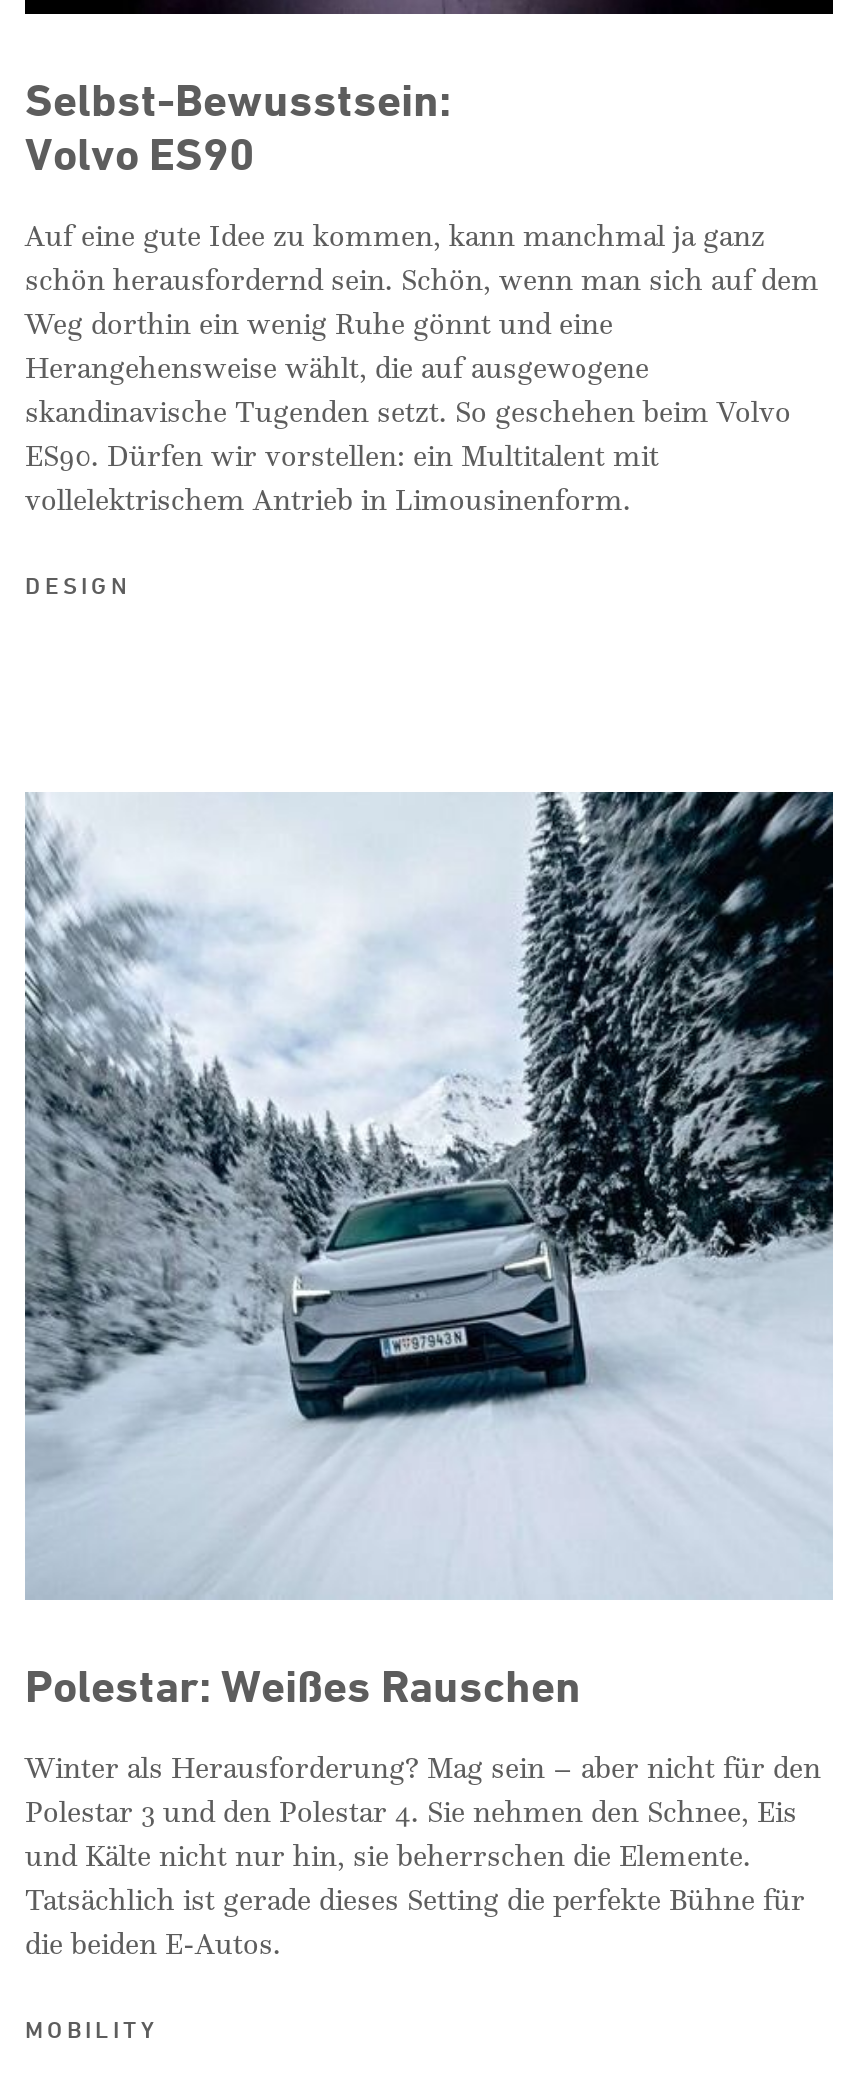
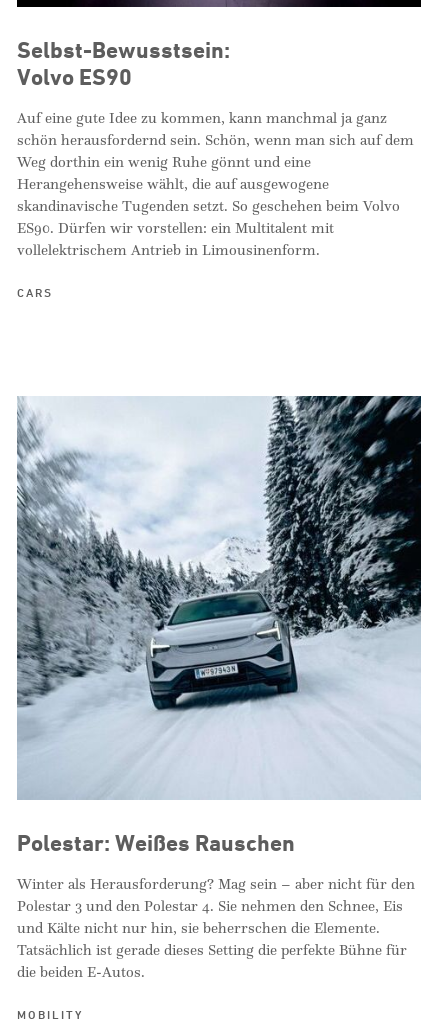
[25,570,131,600] DESIGN -> [17,285,53,300] CARS

